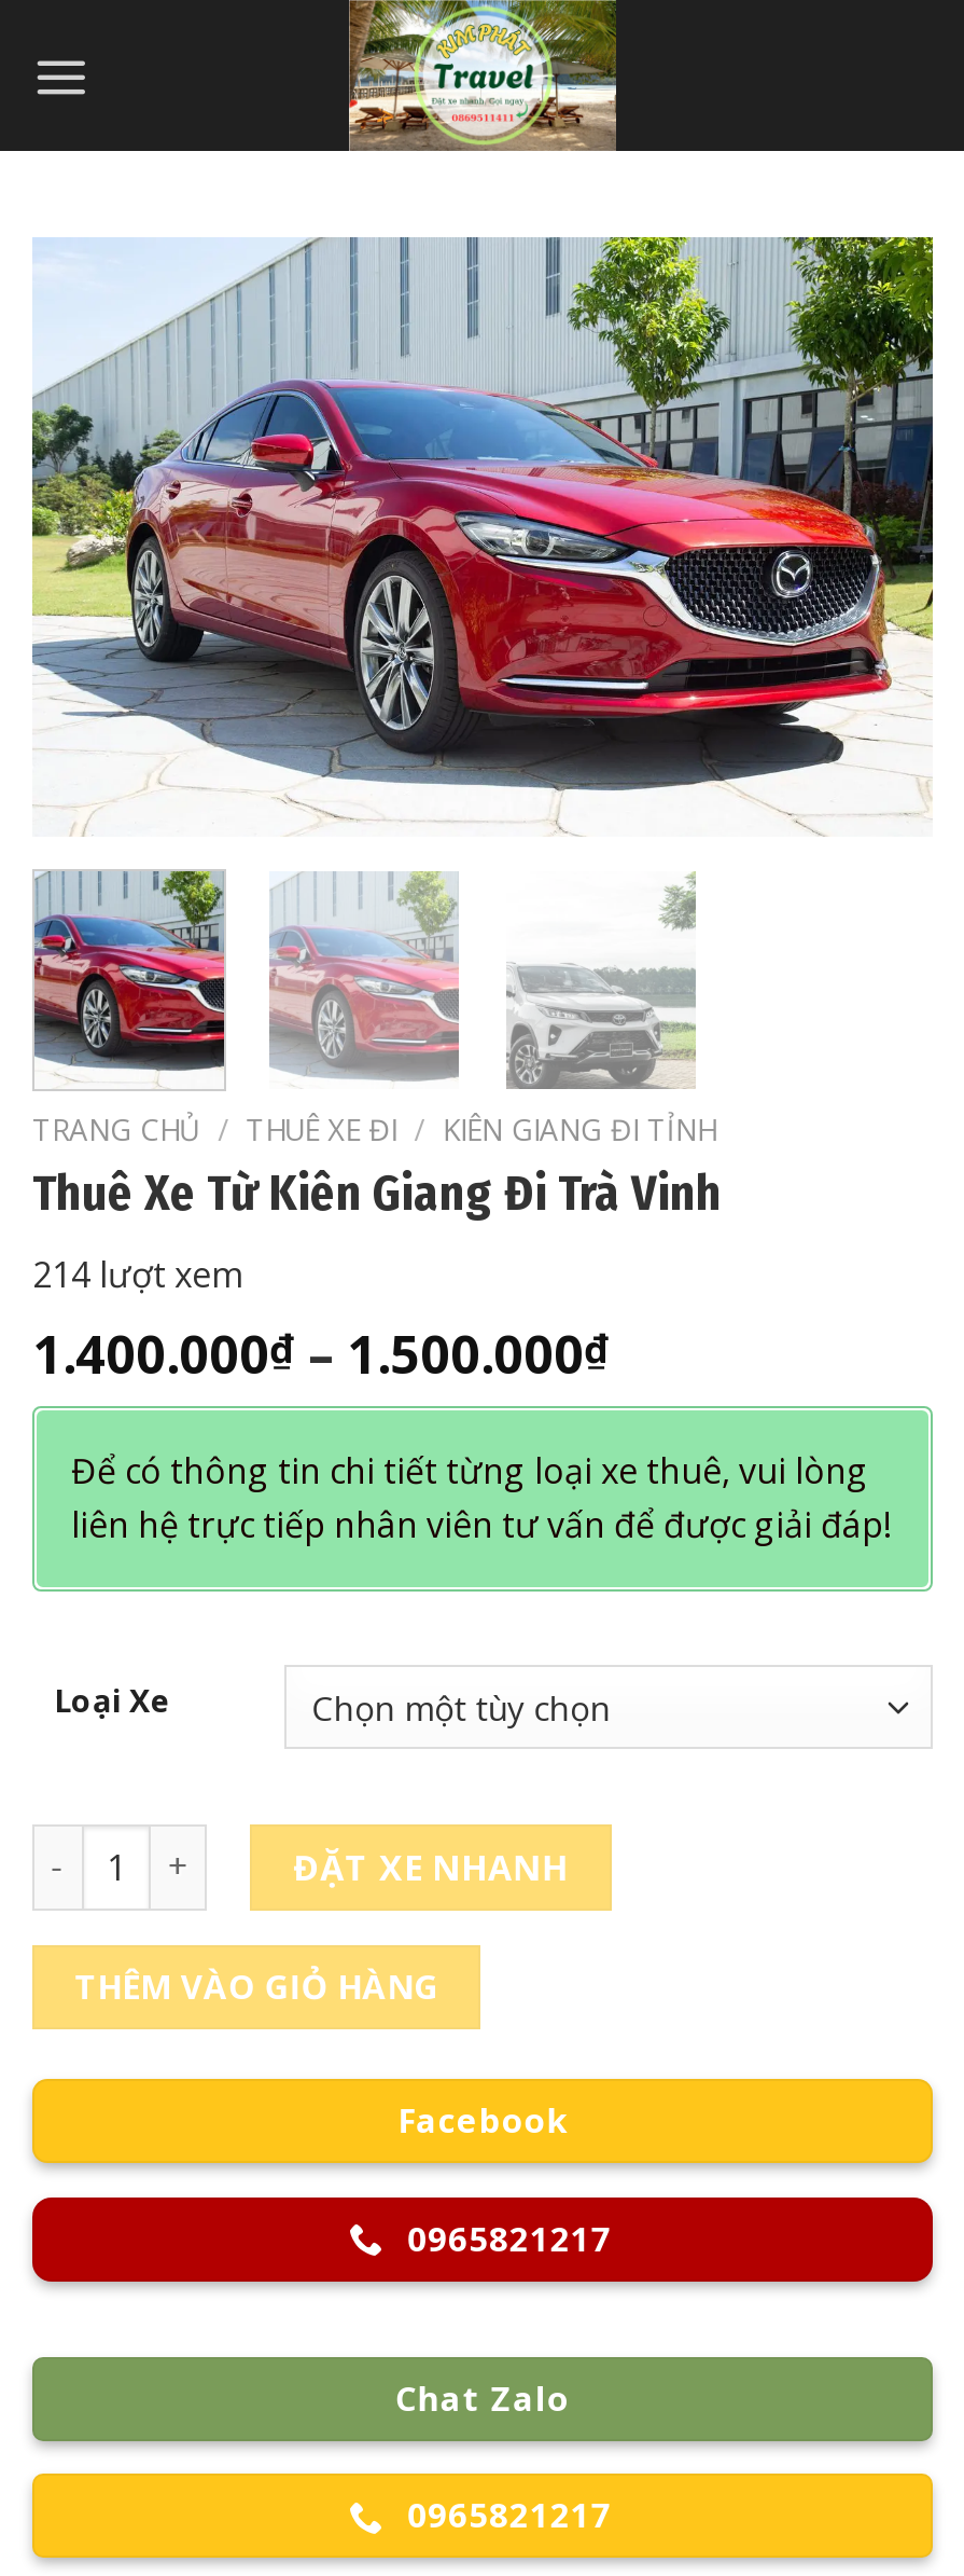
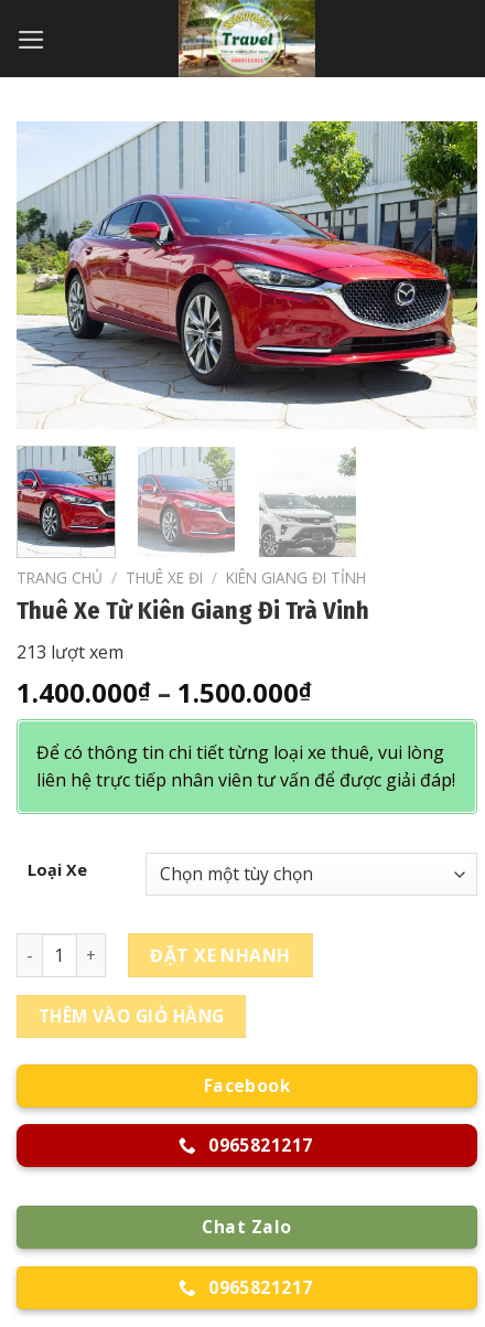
[32,1250,241,1298] 214 lượt xem -> [17,640,123,664] 213 lượt xem

